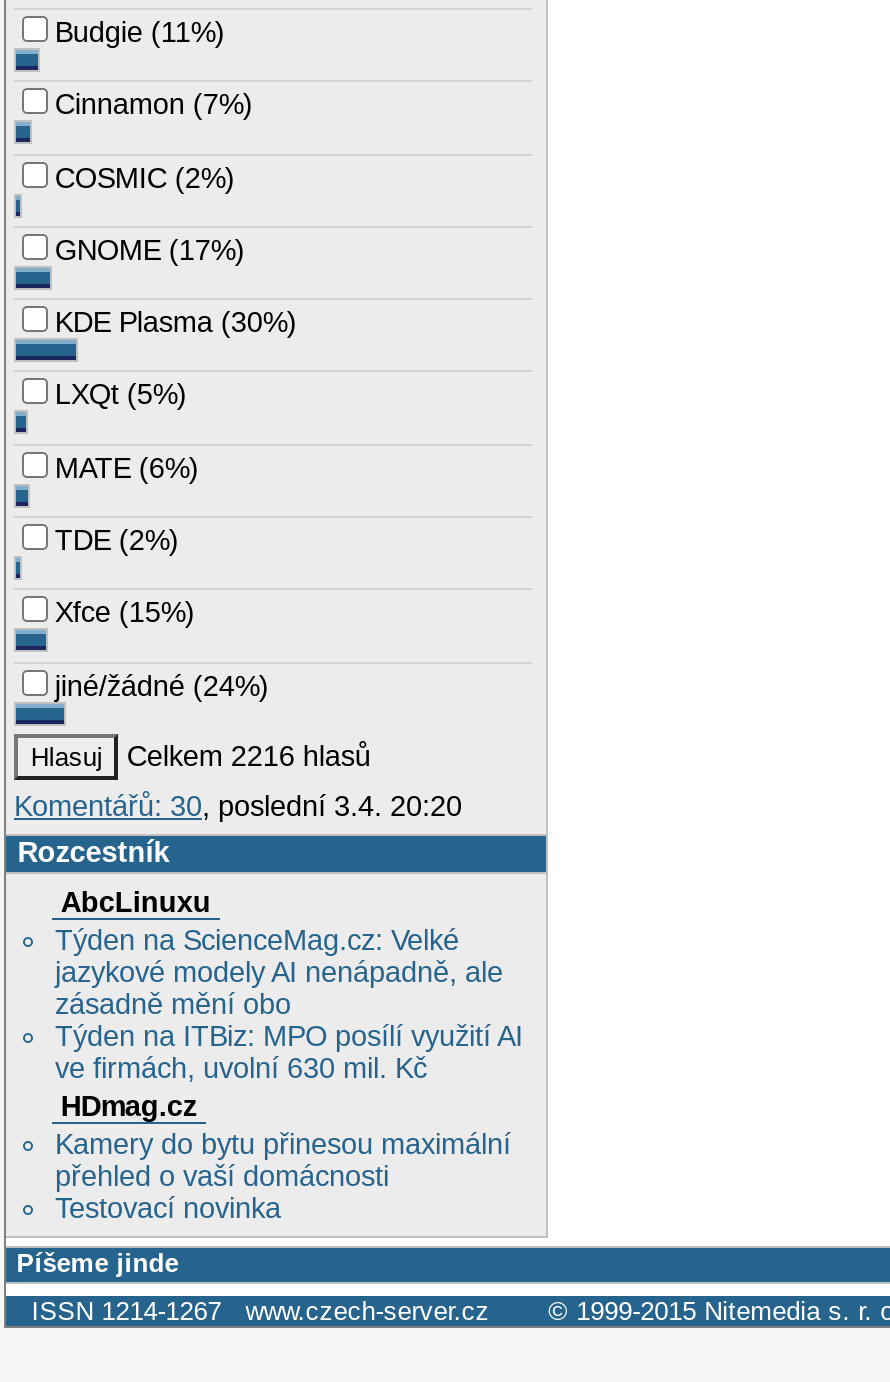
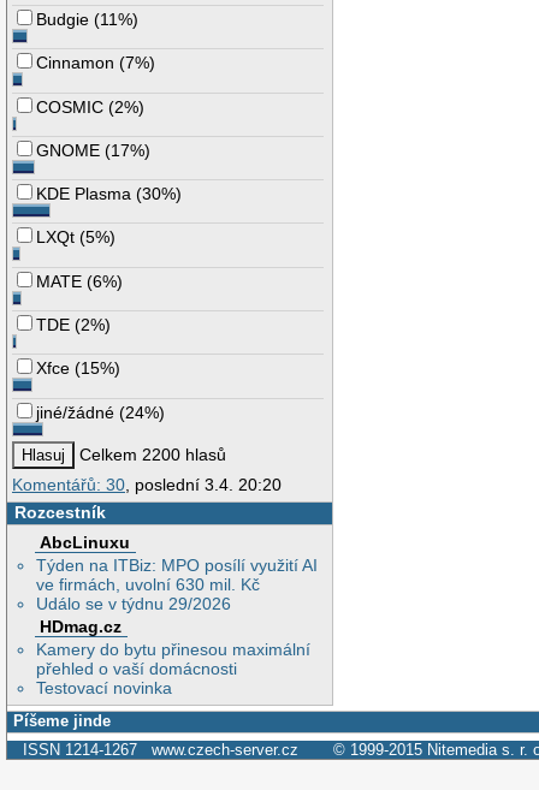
[119,740,371,772] Celkem 2216 hlasů -> [75,445,227,464] Celkem 2200 hlasů
[55,924,503,1020] Týden na ScienceMag.cz: Velké | jazykové modely AI nenápadně, ale | zásadně mění obo -> none
moved [55,1020,523,1084] -> [37,555,318,594]: Týden na ITBiz: MPO posílí využití AI | ve firmách, uvolní 630 mil. Kč
none -> [37,594,232,613] Událo se v týdnu 29/2026

